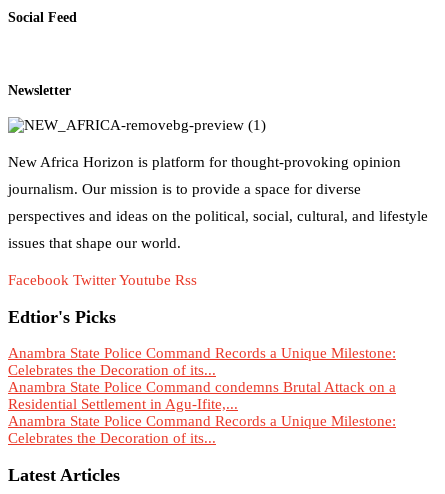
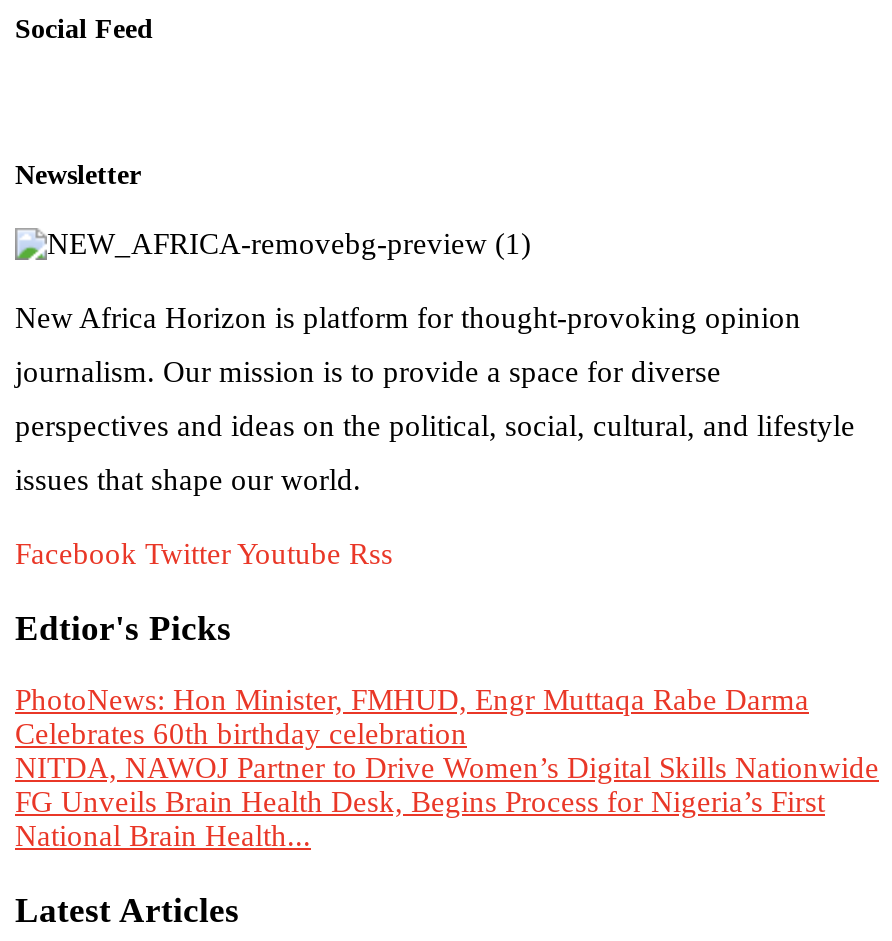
[8,345,396,446] Anambra State Police Command Records a Unique Milestone: | Celebrates the Decoration of its... | Anambra State Police Command condemns Brutal Attack on a | Residential Settlement in Agu-Ifite,... | Anambra State Police Command Records a Unique Milestone: | Celebrates the Decoration of its... -> [15,685,879,853] PhotoNews: Hon Minister, FMHUD, Engr Muttaqa Rabe Darma | Celebrates 60th birthday celebration | NITDA, NAWOJ Partner to Drive Women’s Digital Skills Nationwide | FG Unveils Brain Health Desk, Begins Process for Nigeria’s First | National Brain Health...

